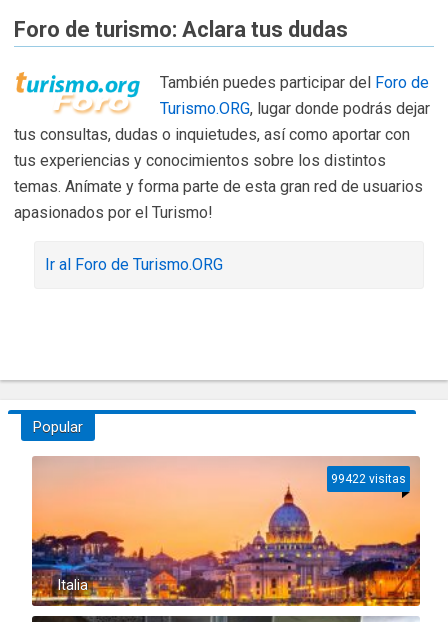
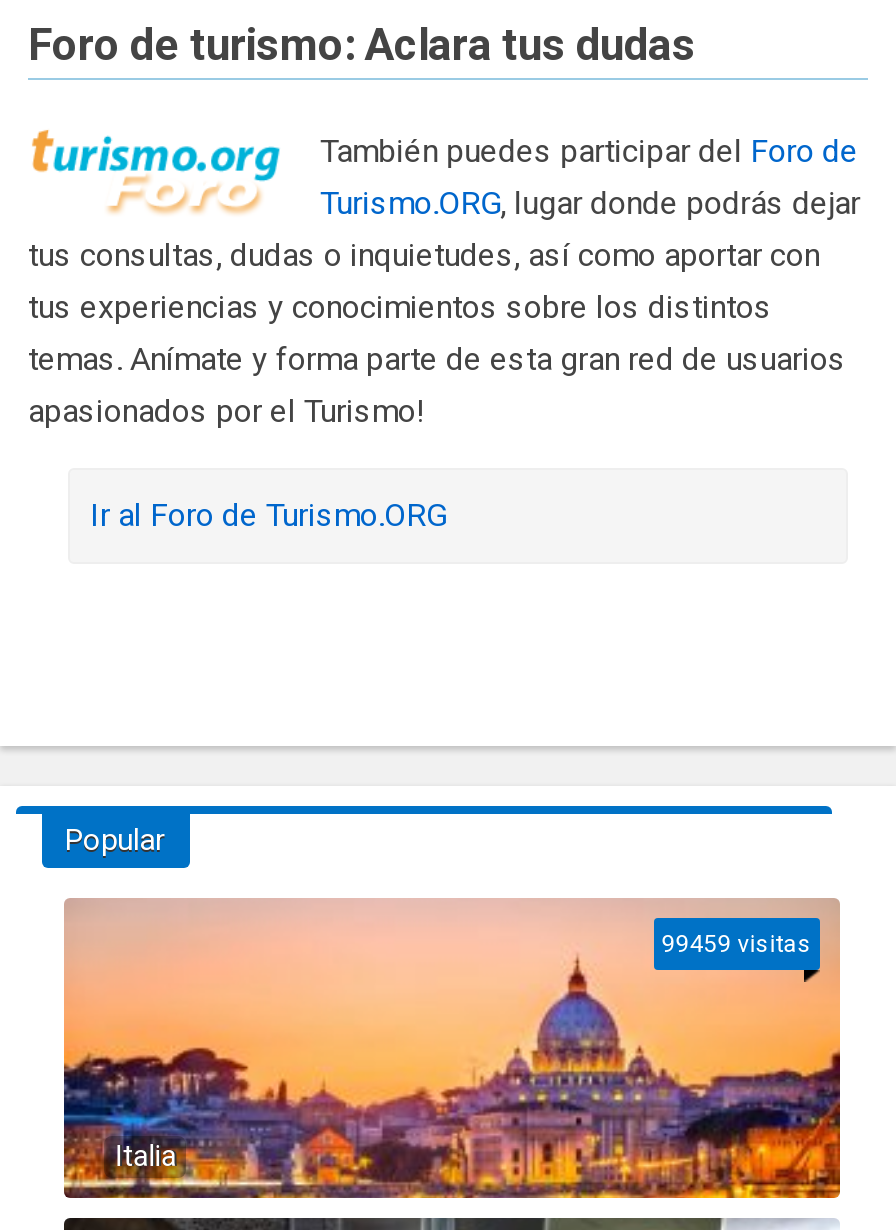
[331,472,406,486] 99422 visitas -> [662,930,812,958] 99459 visitas

